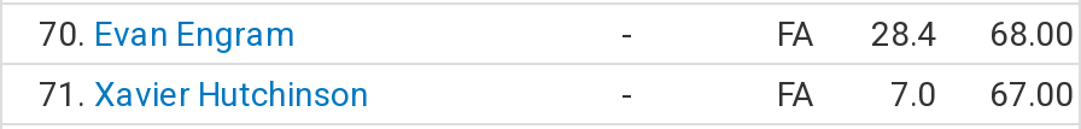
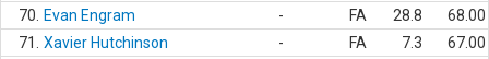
[777,14,1074,53] FA 28.4 68.00 -> [349,7,486,24] FA 28.8 68.00
[777,75,1074,113] FA 7.0 67.00 -> [349,34,486,51] FA 7.3 67.00

